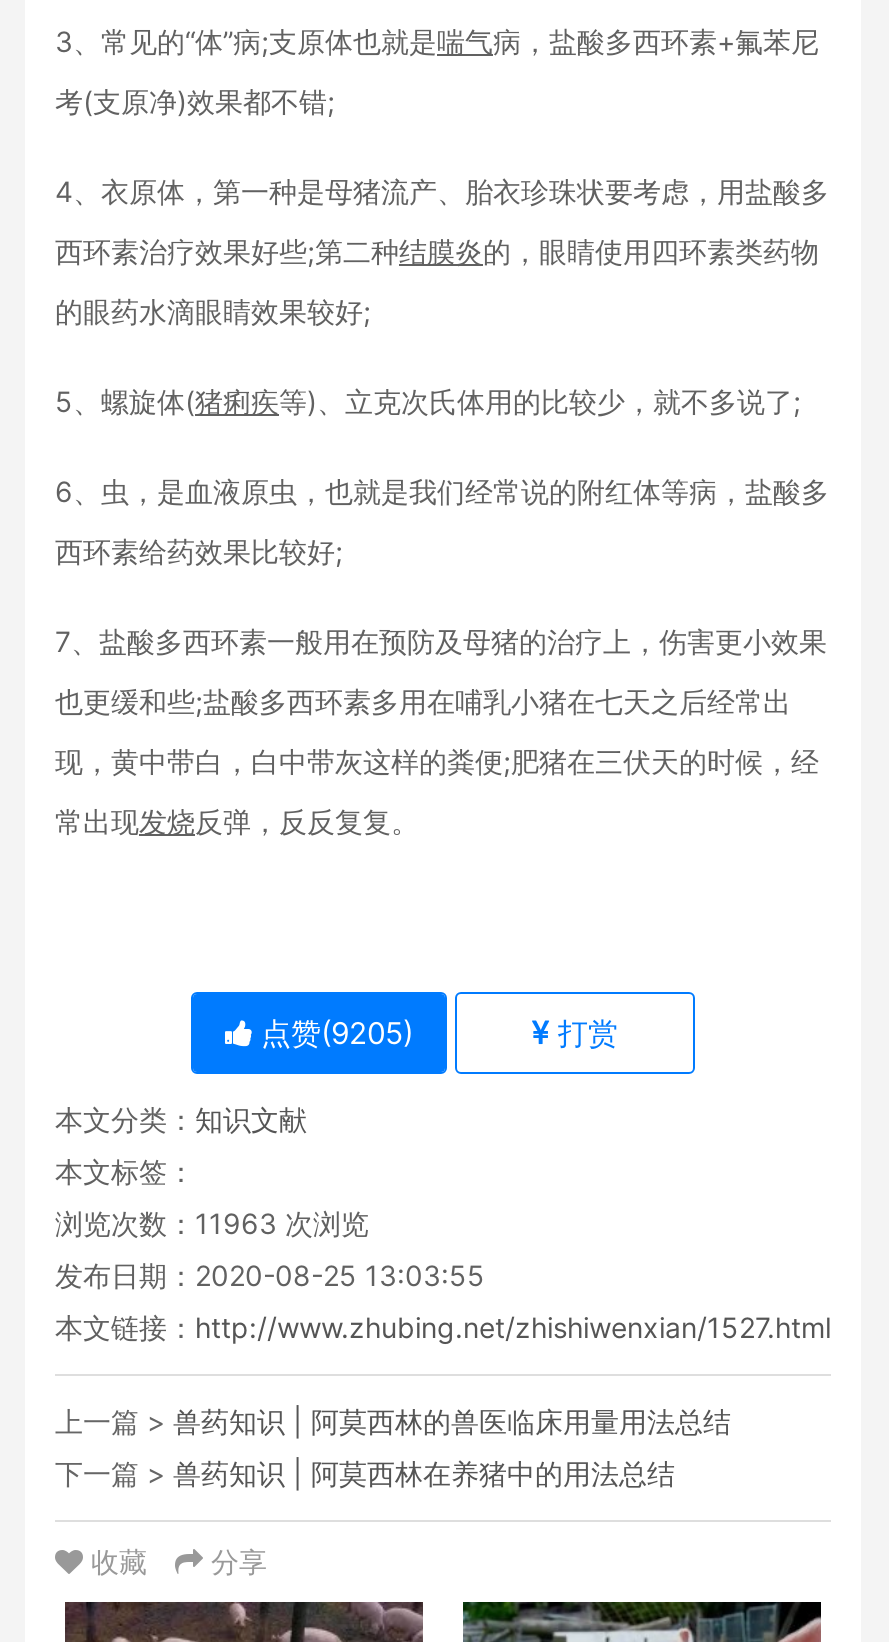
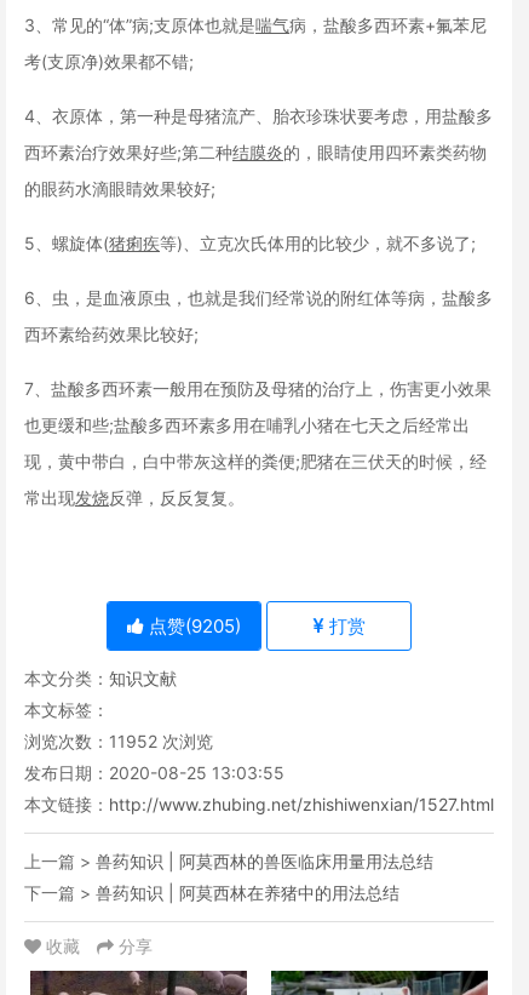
[55,1206,369,1240] 浏览次数：11963次浏览 -> [24,731,213,751] 浏览次数：11952次浏览

